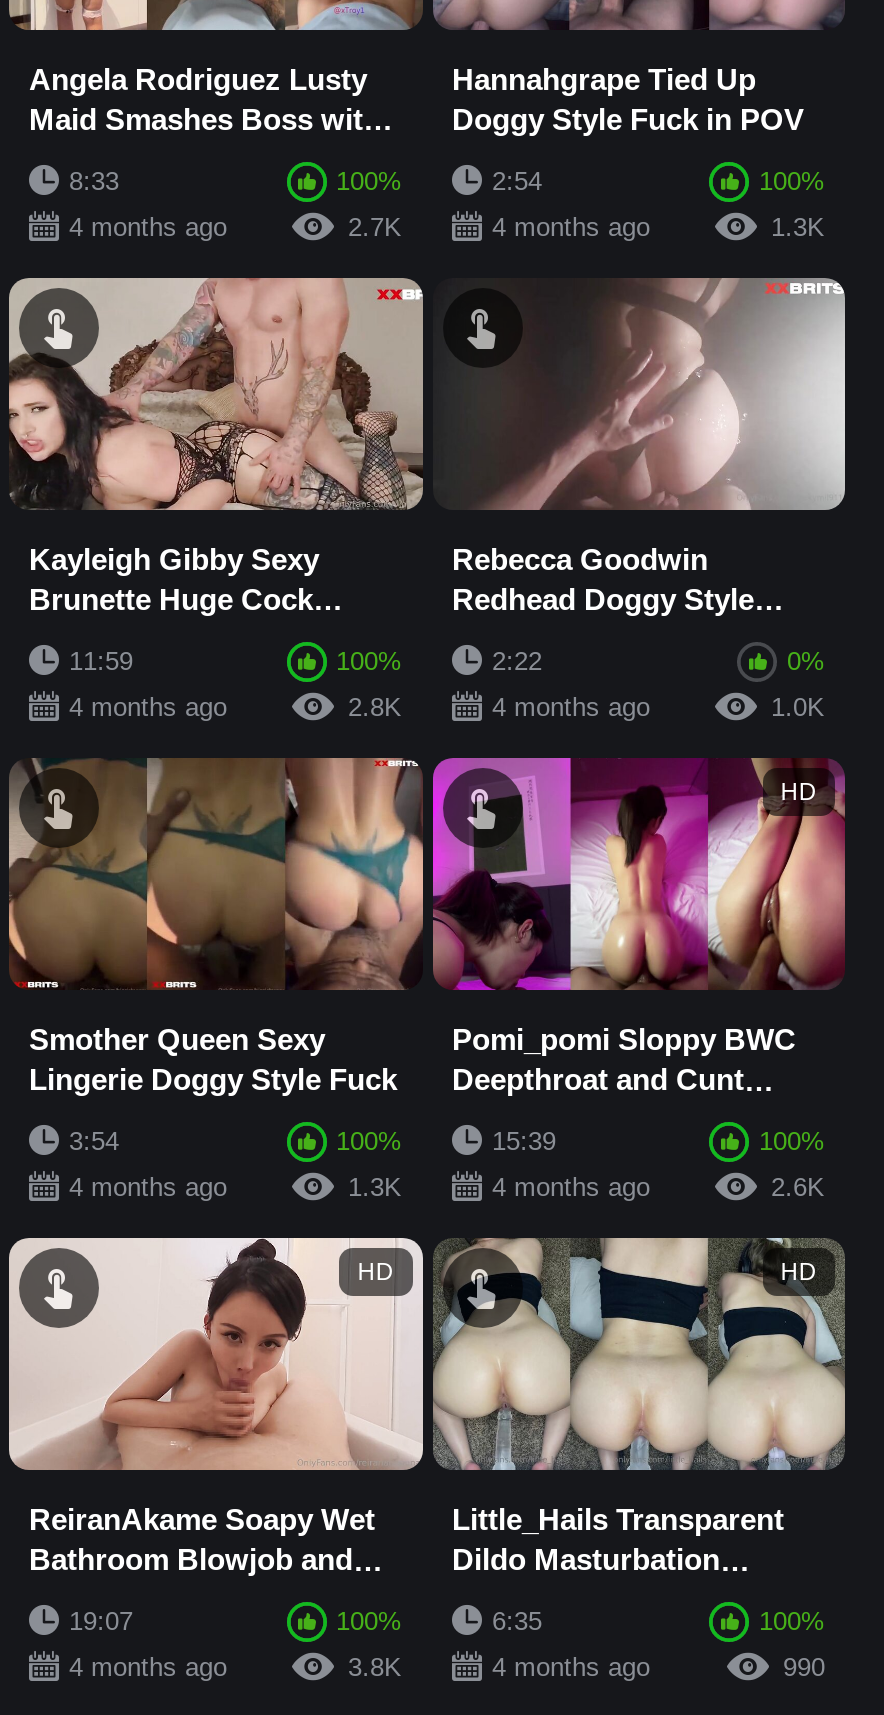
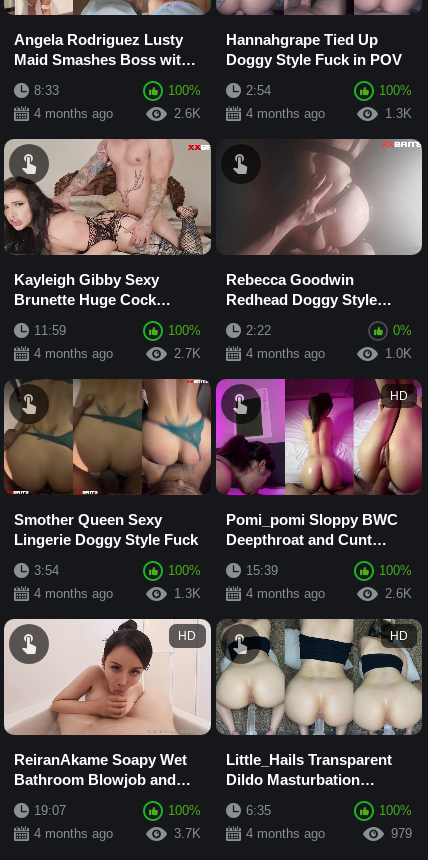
[348,212,402,242] 2.7K -> [173,106,200,121] 2.6K
[348,692,402,722] 2.8K -> [173,346,200,361] 2.7K
[348,1653,402,1683] 3.8K -> [173,826,200,841] 3.7K
[783,1653,825,1683] 990 -> [391,826,412,841] 979

